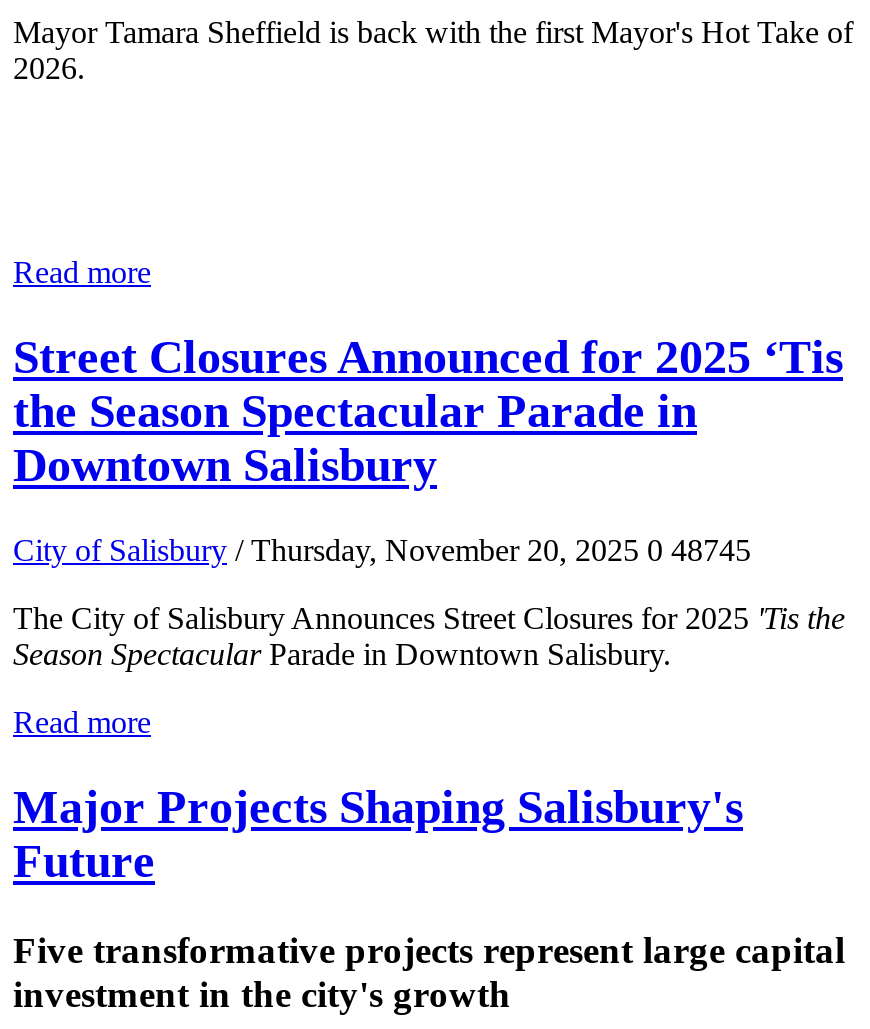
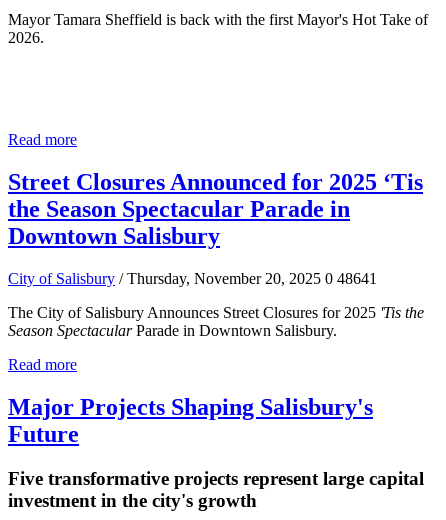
[13,533,751,567] City of Salisbury / Thursday, November 20, 2025 0 48745 -> [8,270,377,287] City of Salisbury / Thursday, November 20, 2025 0 48641

